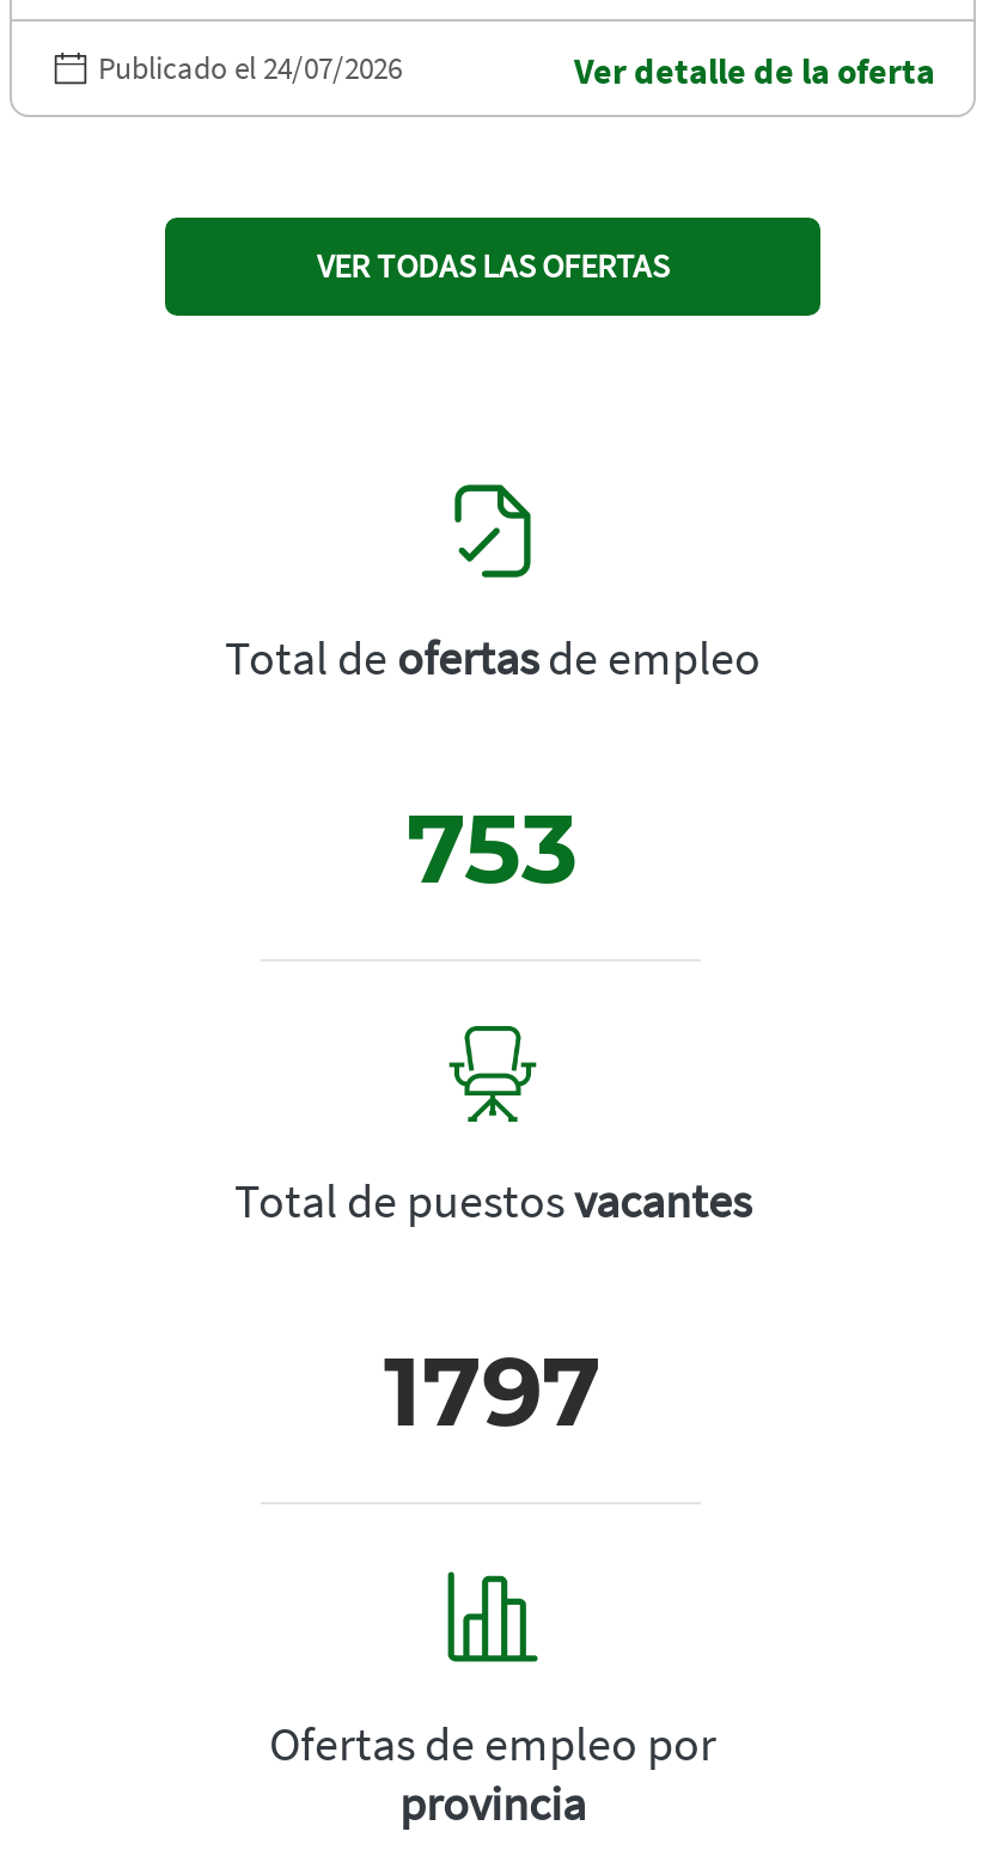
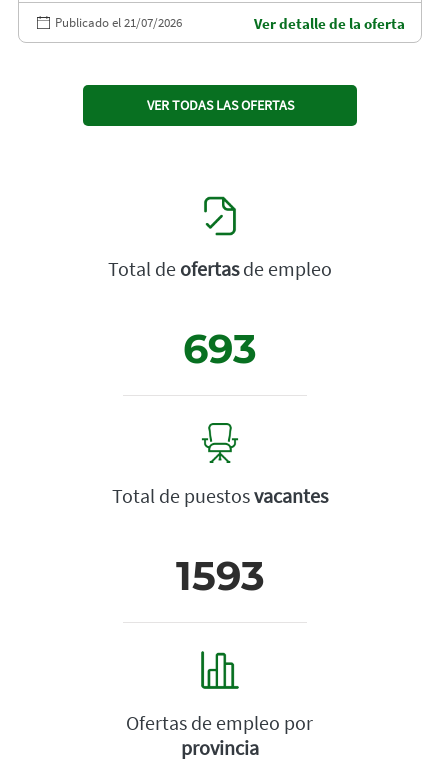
[98,48,402,89] Publicado el 24/07/2026 -> [55,14,182,31] Publicado el 21/07/2026
[407,790,579,907] 753 -> [183,324,257,373] 693
[384,1333,602,1450] 1797 -> [175,551,264,600] 1593

